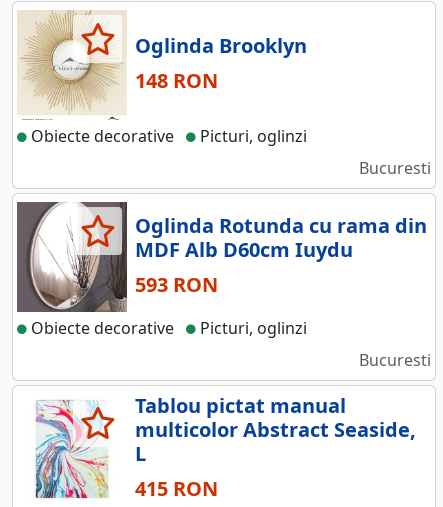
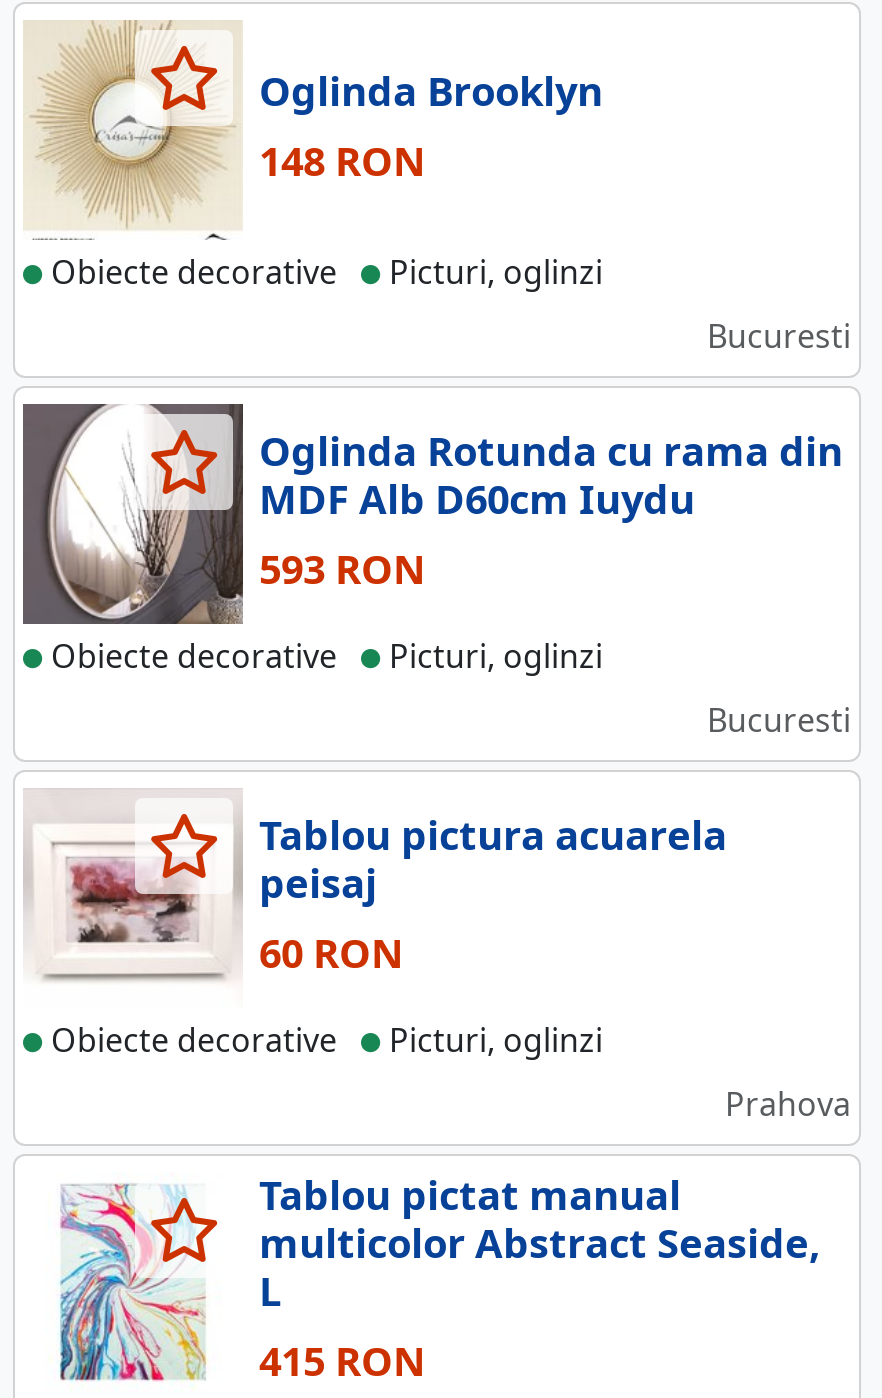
none -> [23,788,851,1126] [image] | Tablou pictura acuarela | peisaj | 60 RON | Obiecte decorative | Picturi, oglinzi | Prahova

